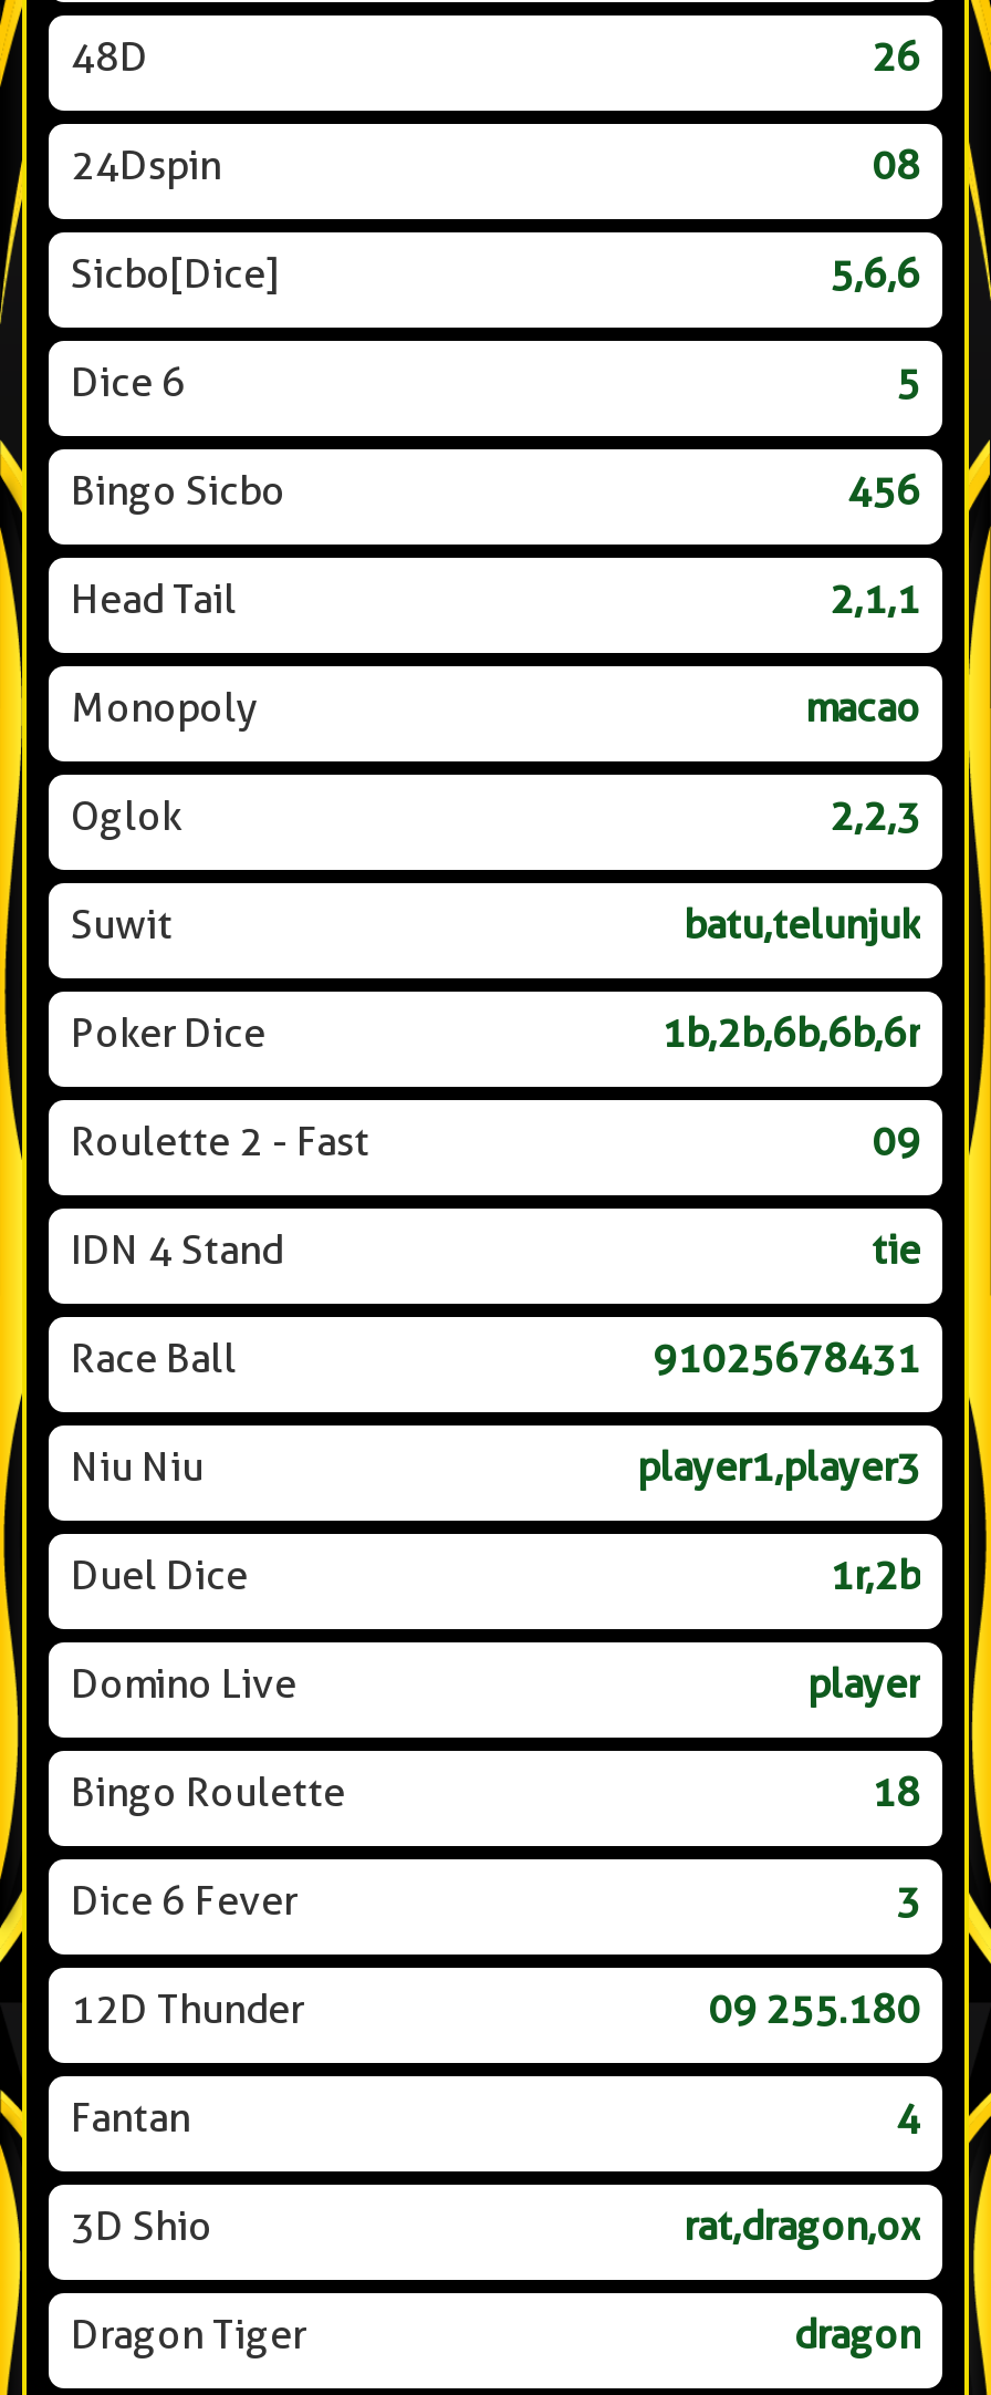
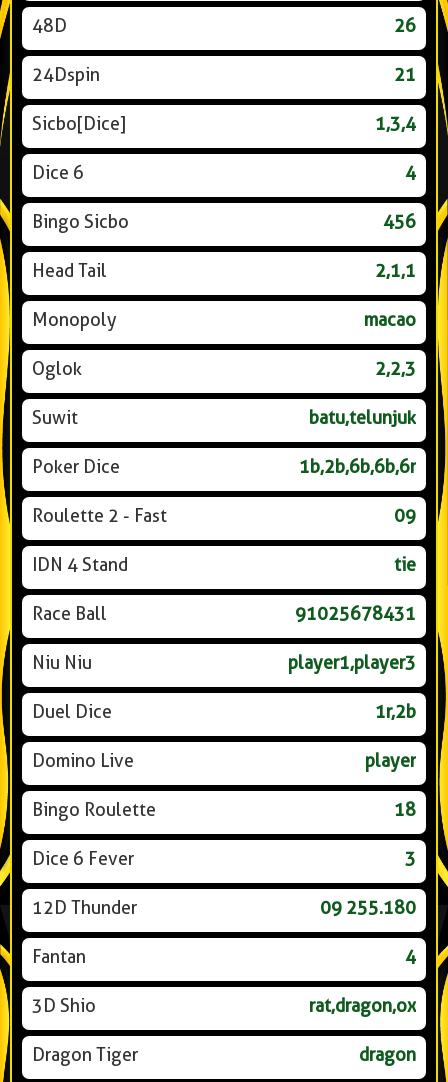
[872,142,920,188] 08 -> [394,64,416,85] 21
[830,250,920,297] 5,6,6 -> [375,113,416,134] 1,3,4
[896,359,920,405] 5 -> [405,162,416,183] 4

